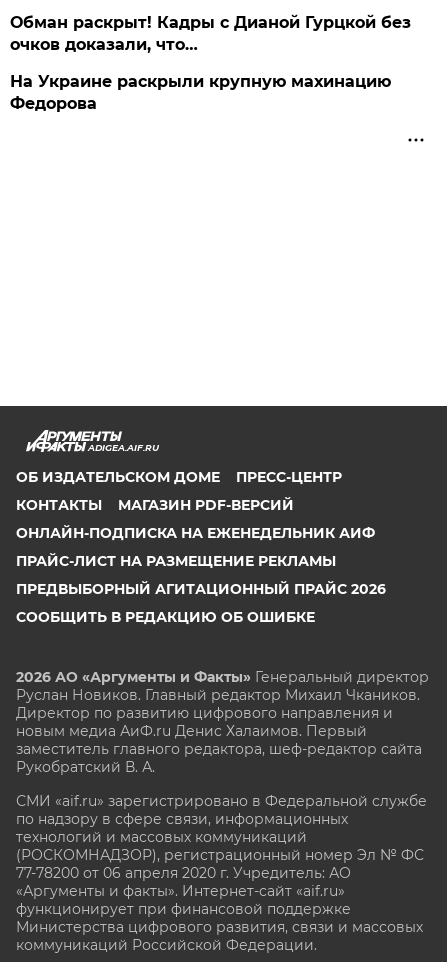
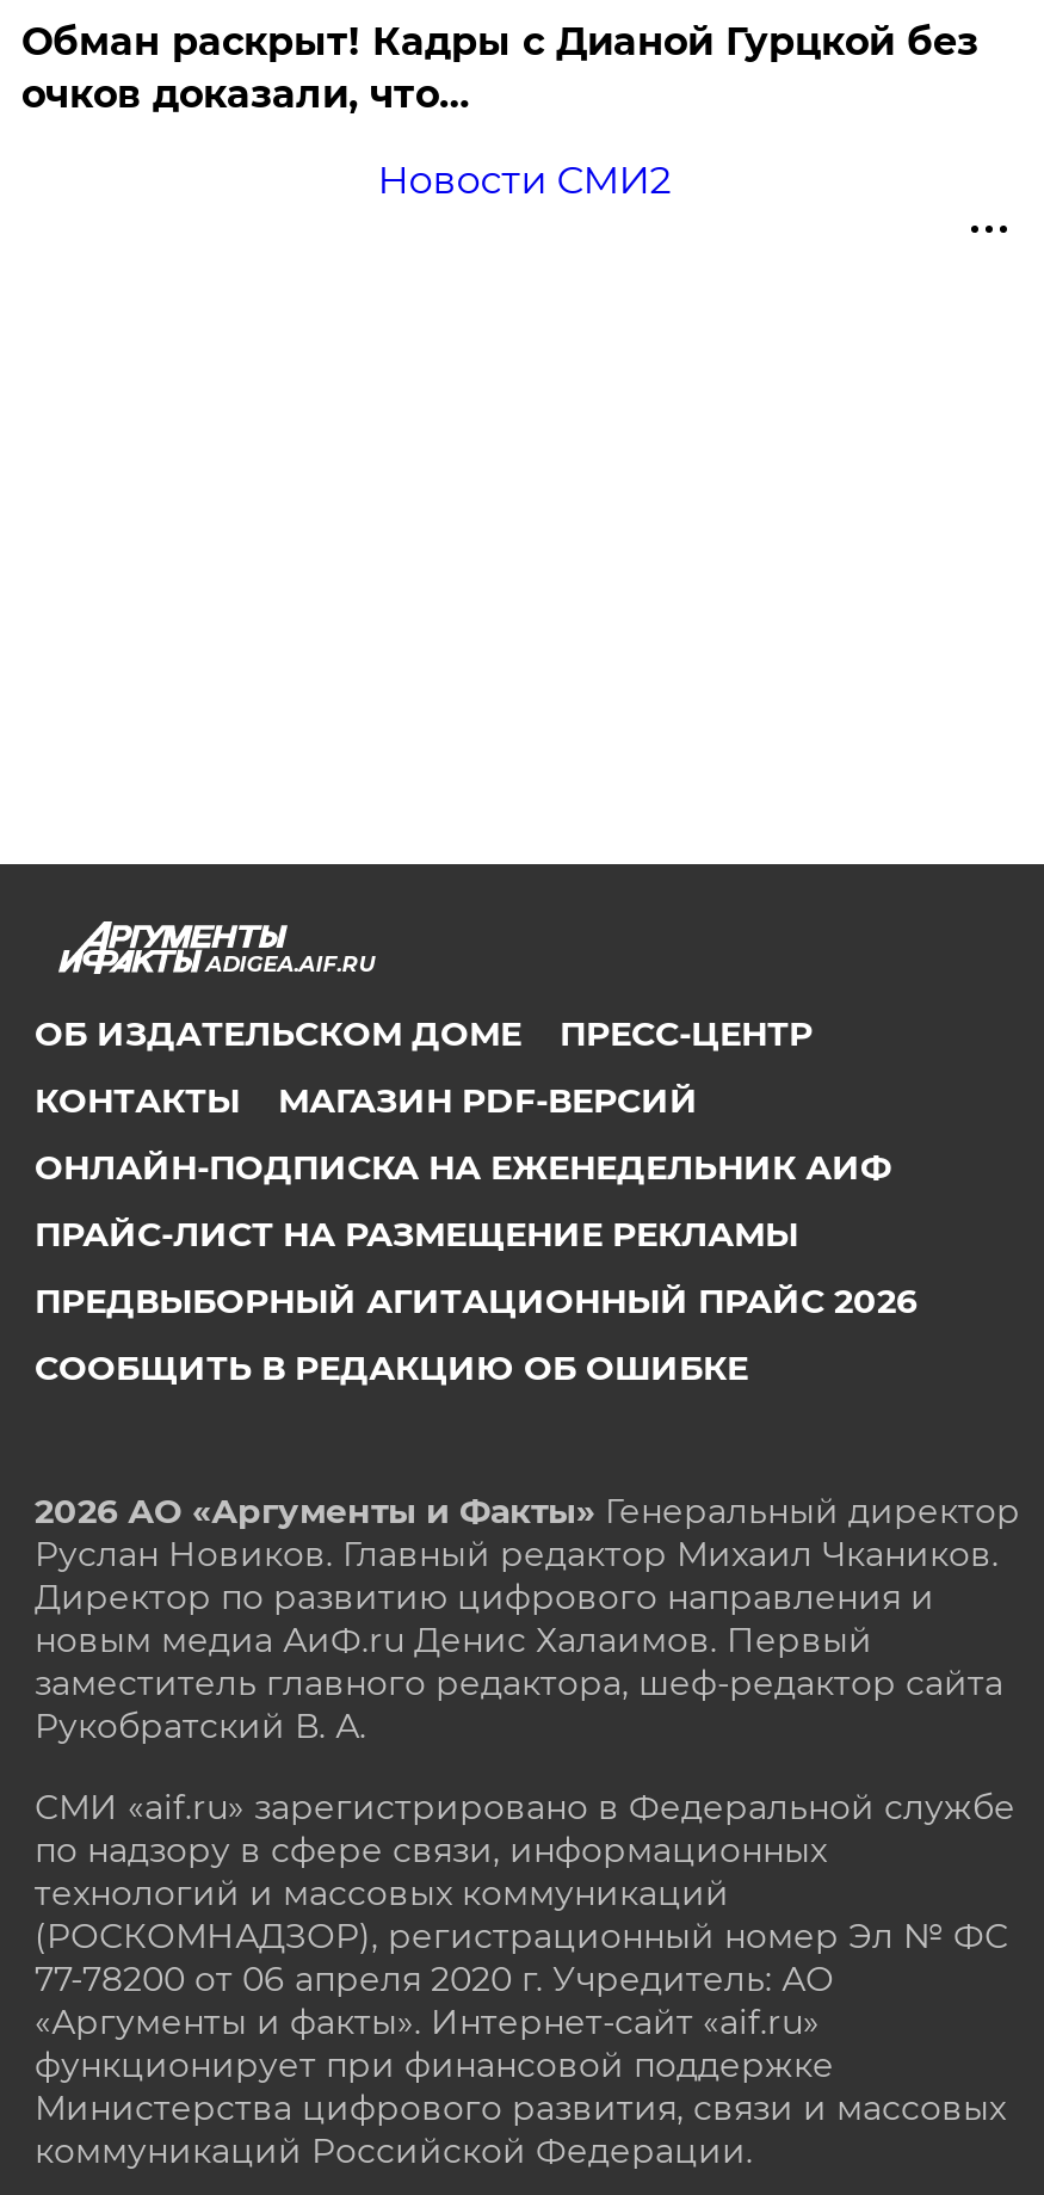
[10,72,391,113] На Украине раскрыли крупную махинацию | Федорова -> [378,157,671,203] Новости СМИ2

